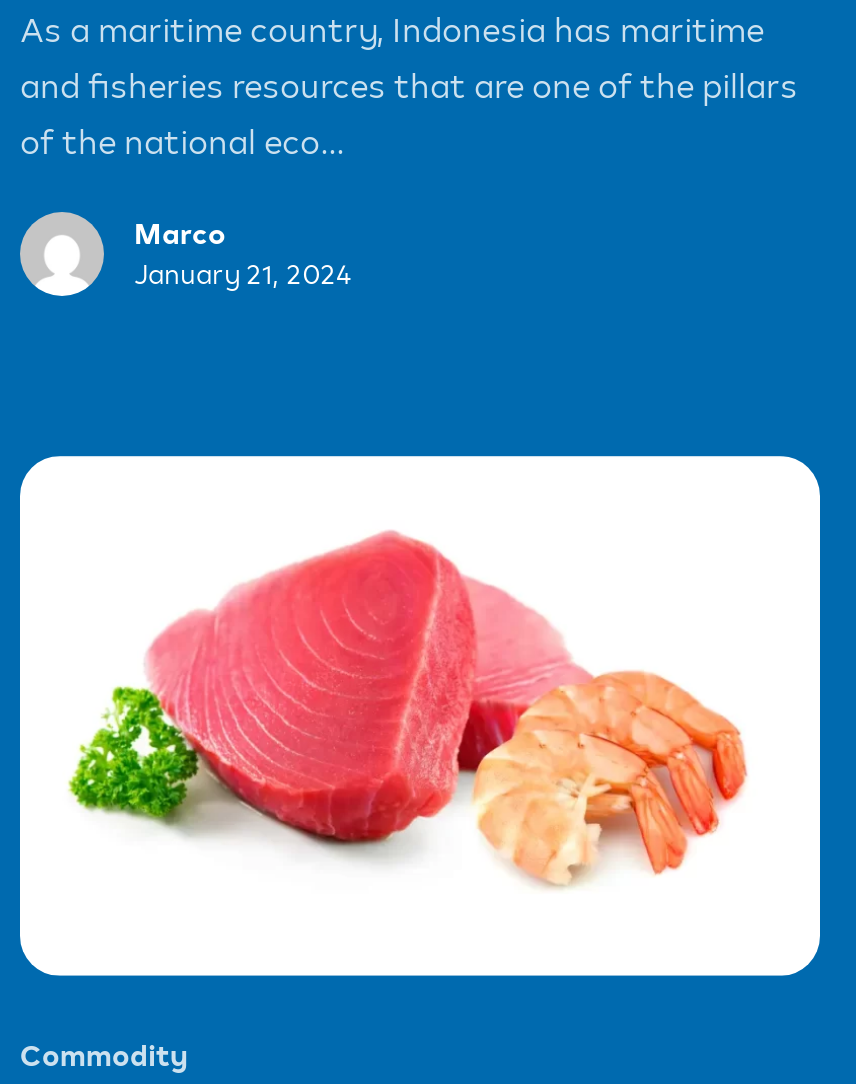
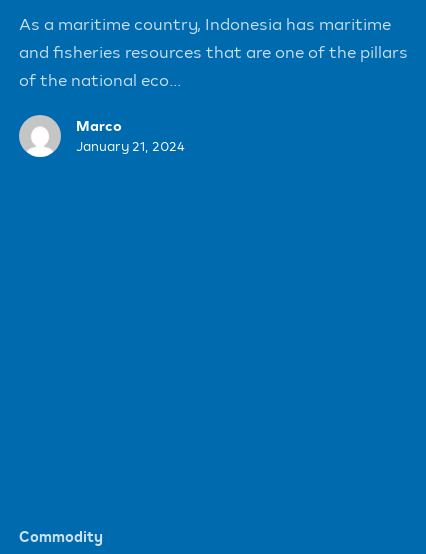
[18,454,822,978] [image] -> none

